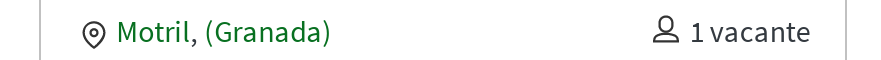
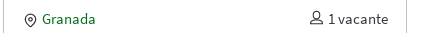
[116,13,332,51] Motril, (Granada) -> [42,9,96,28] Granada

